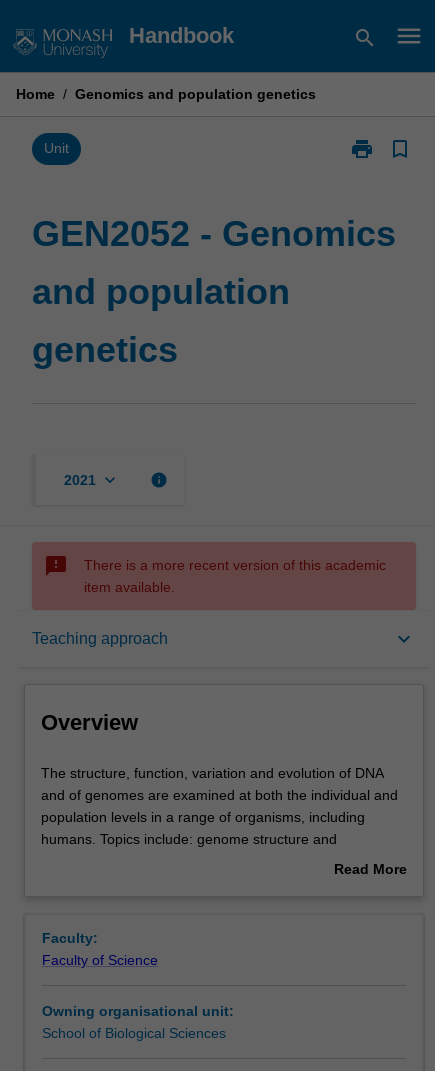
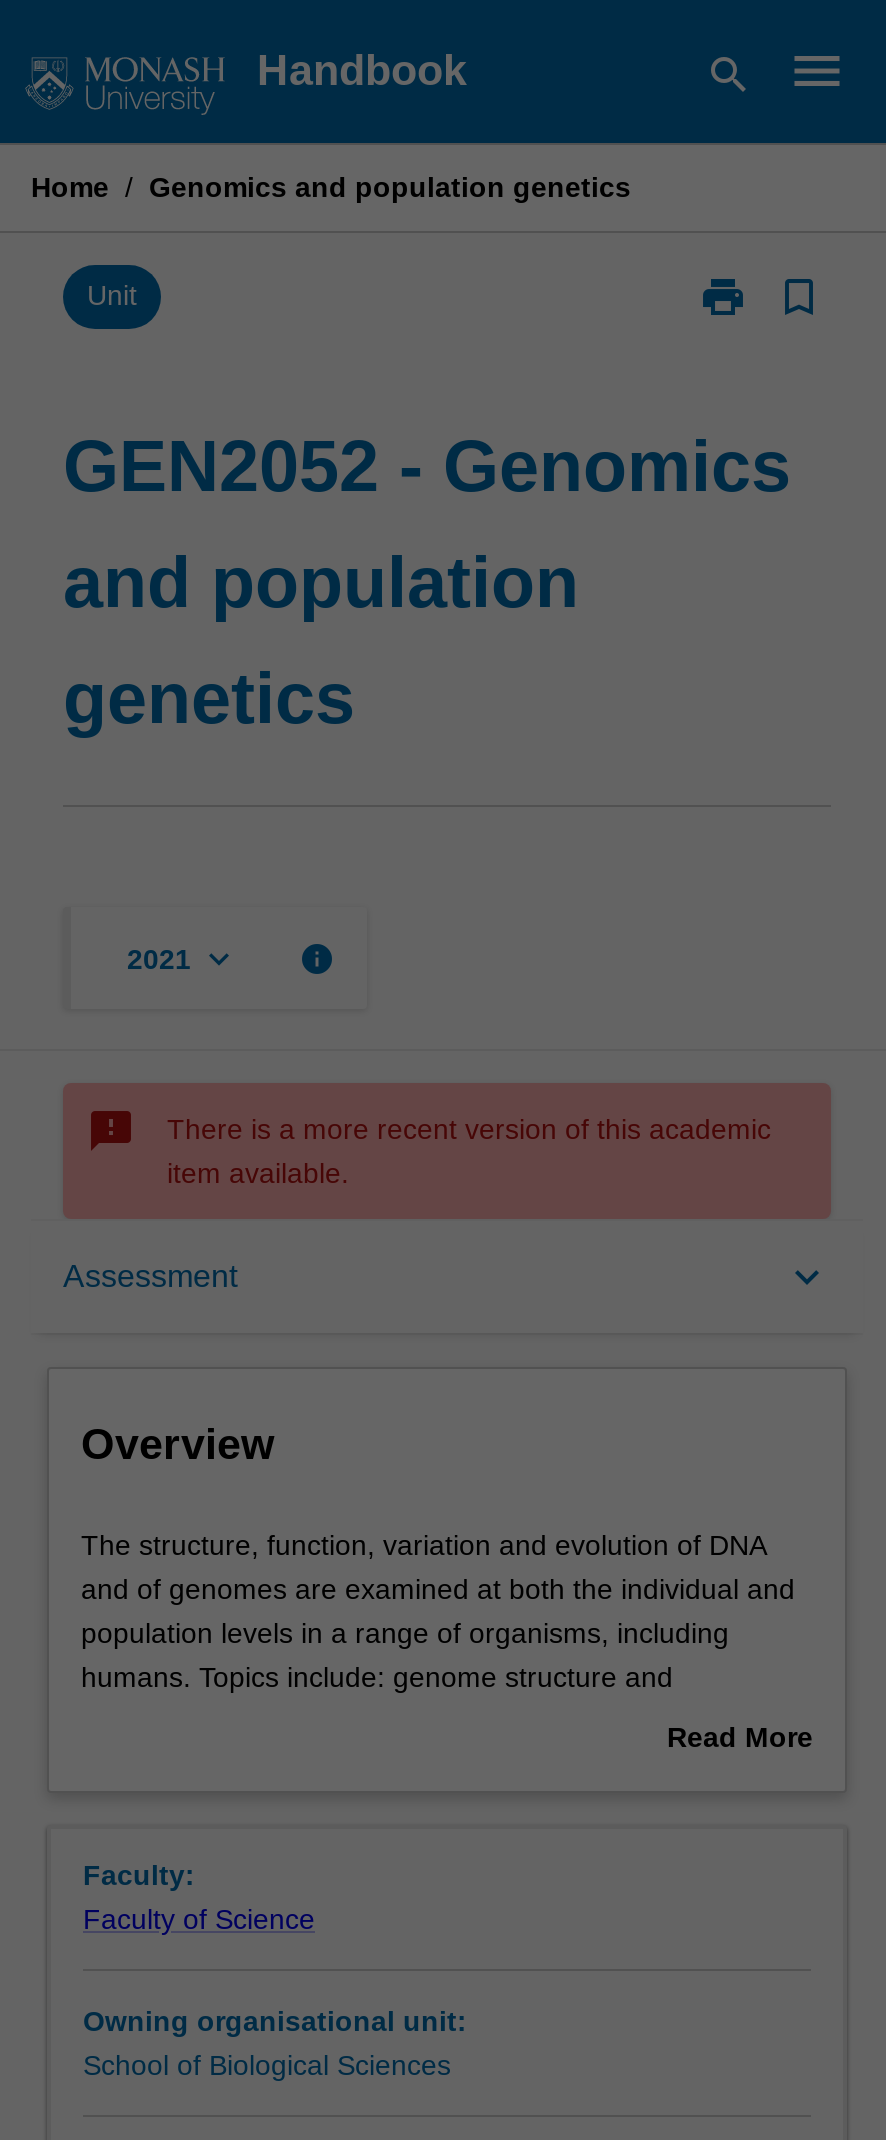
[32,630,168,647] Teaching approach -> [63,1259,237,1293] Assessment

